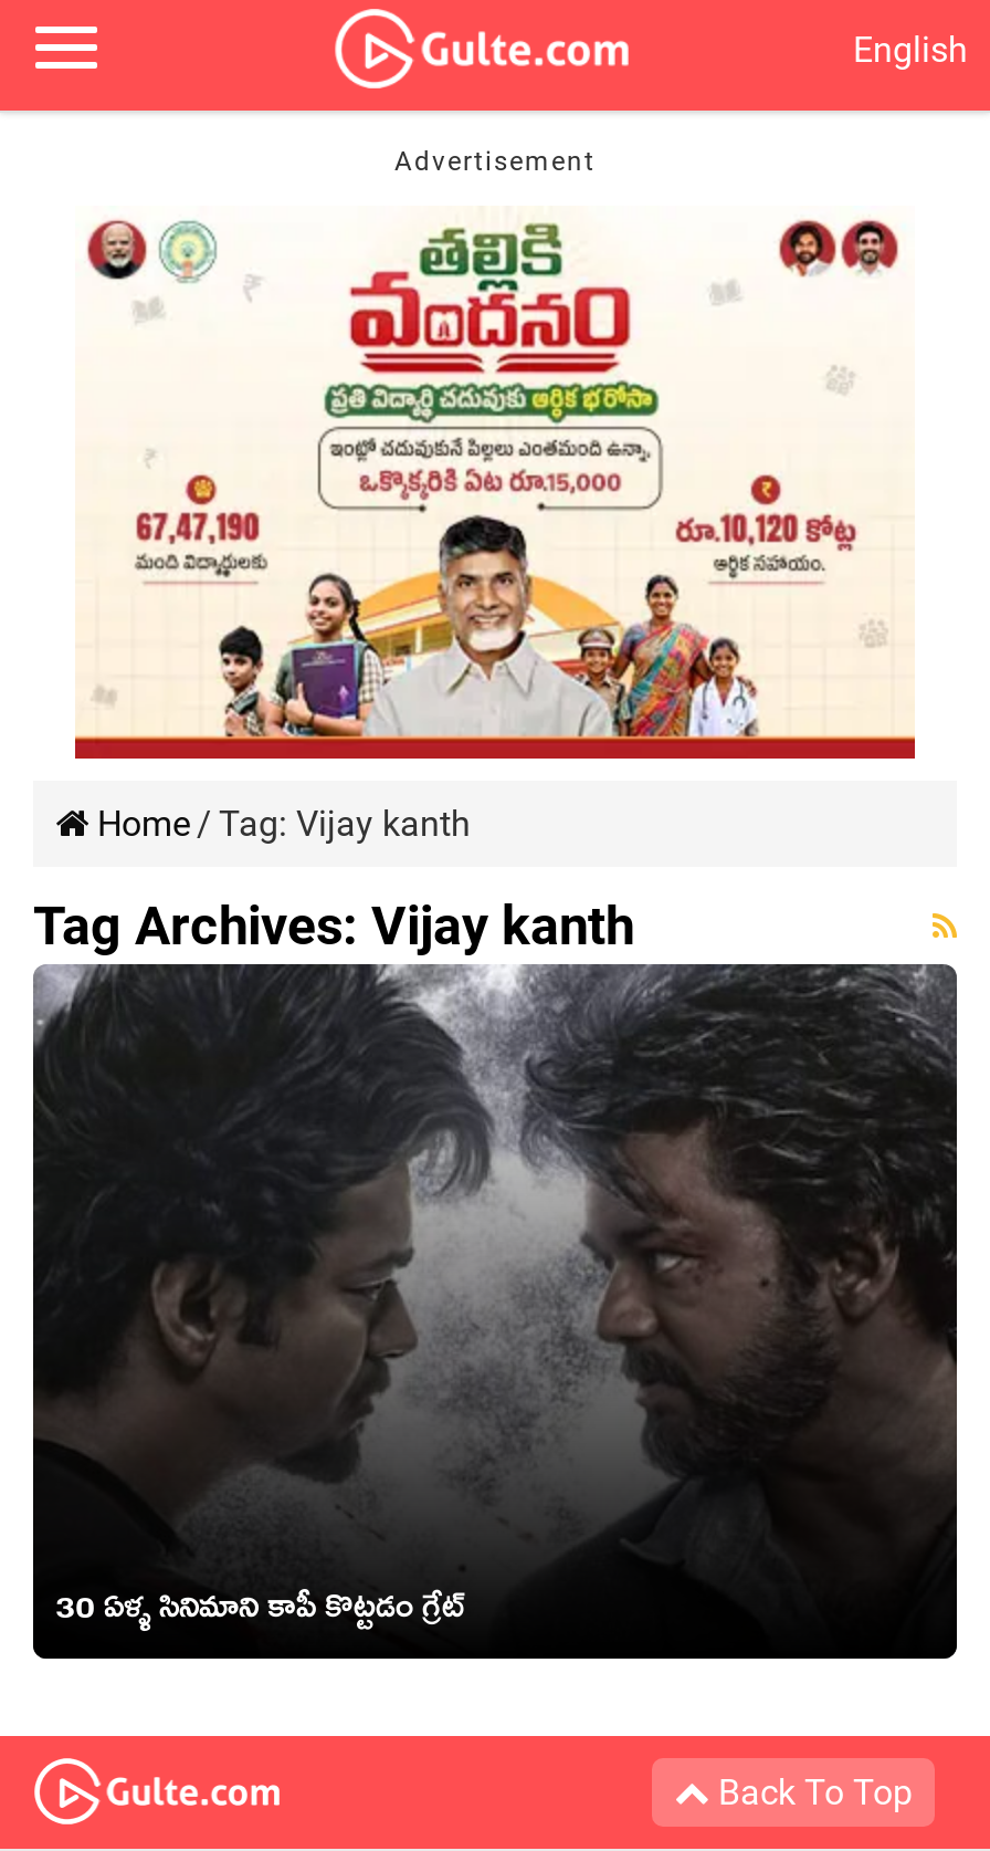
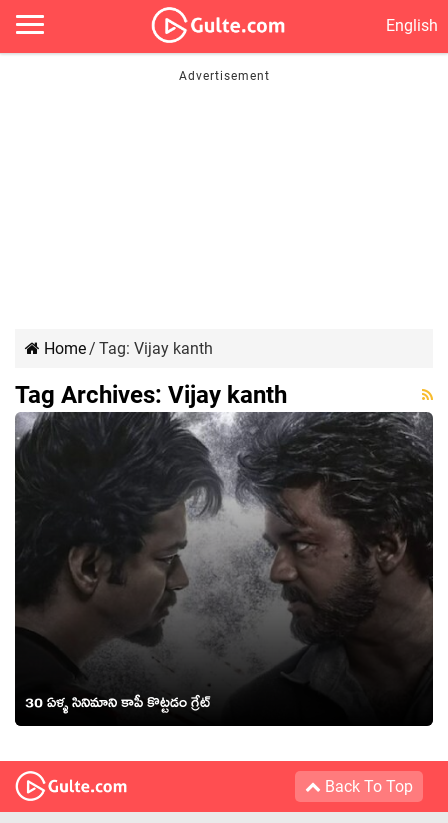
[73,217,917,761] [image] -> none

